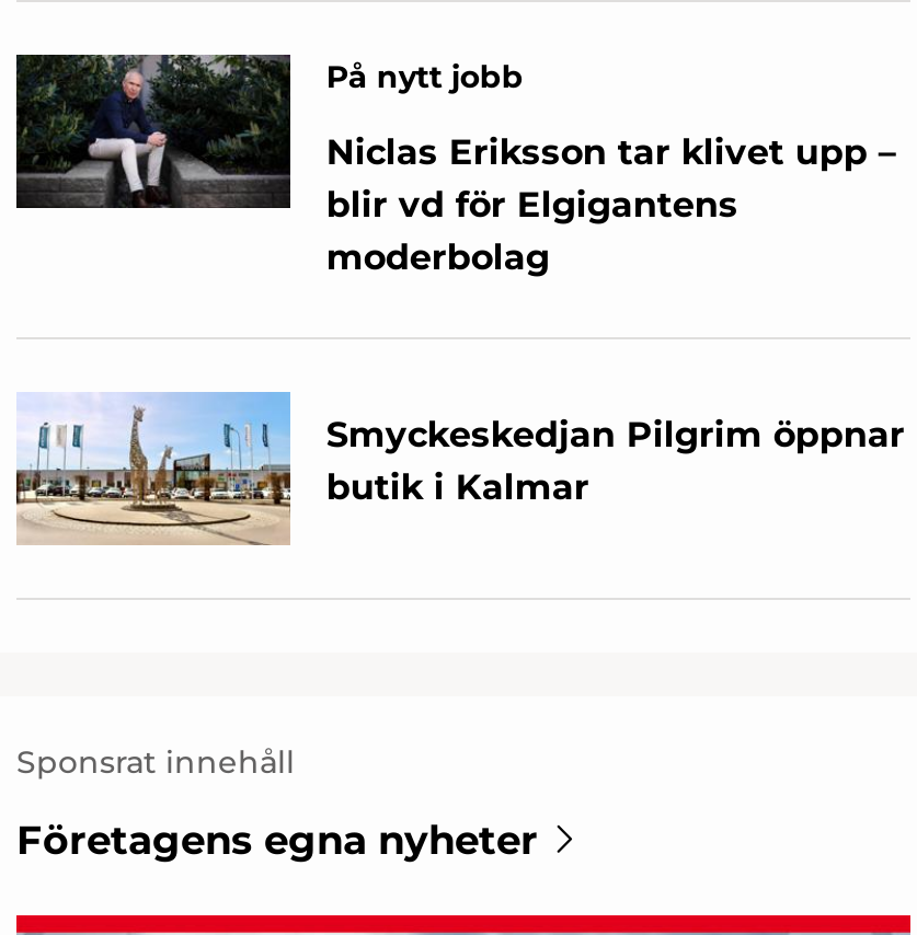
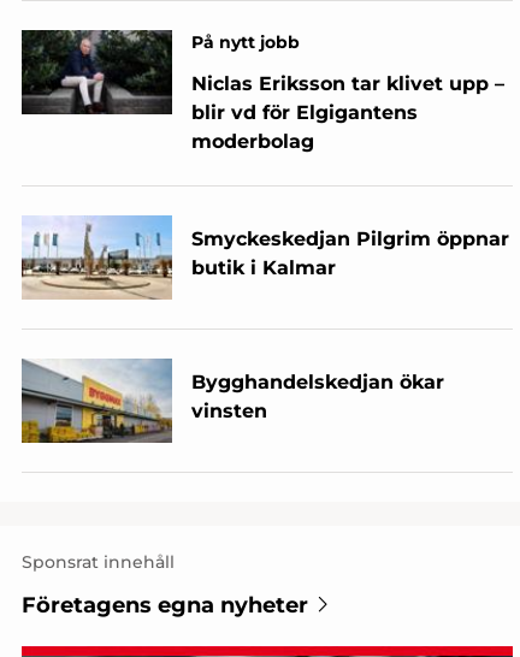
none -> [20,359,445,444] [image] | Bygghandelskedjan ökar | vinsten

